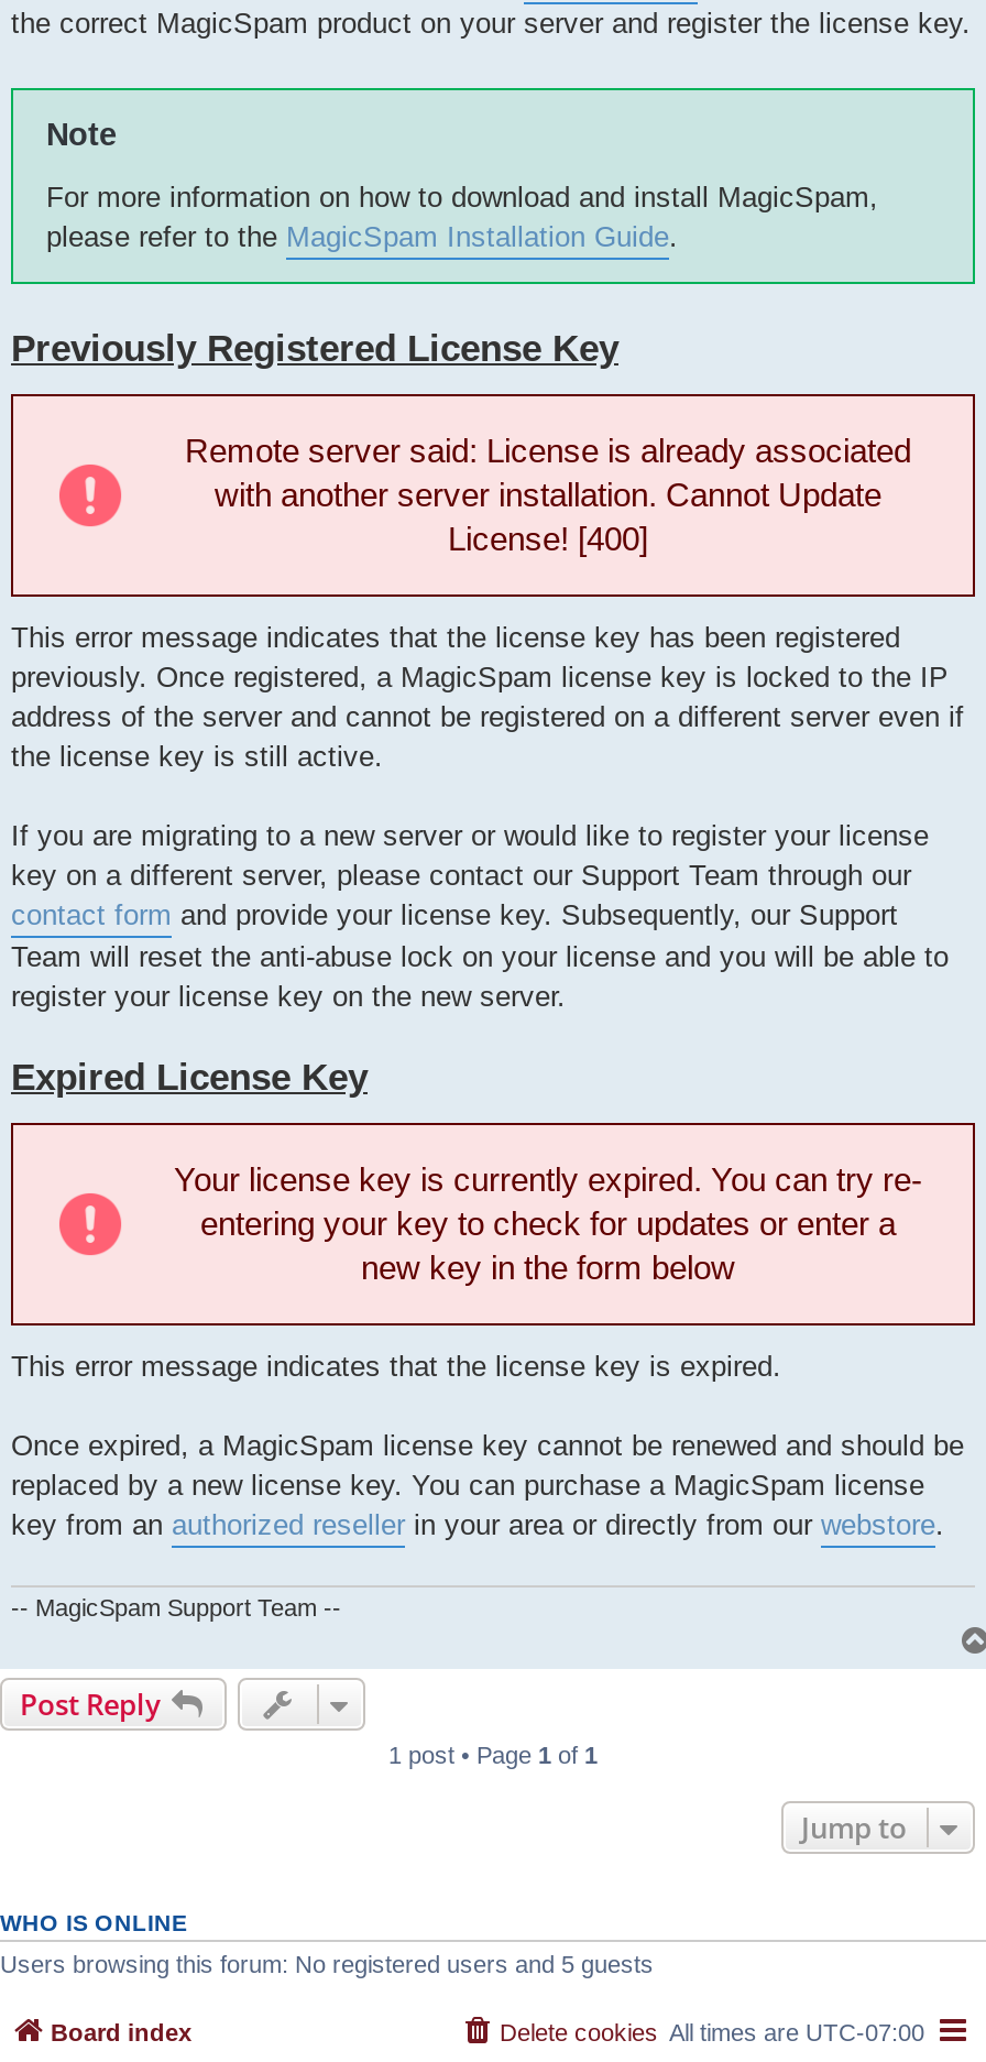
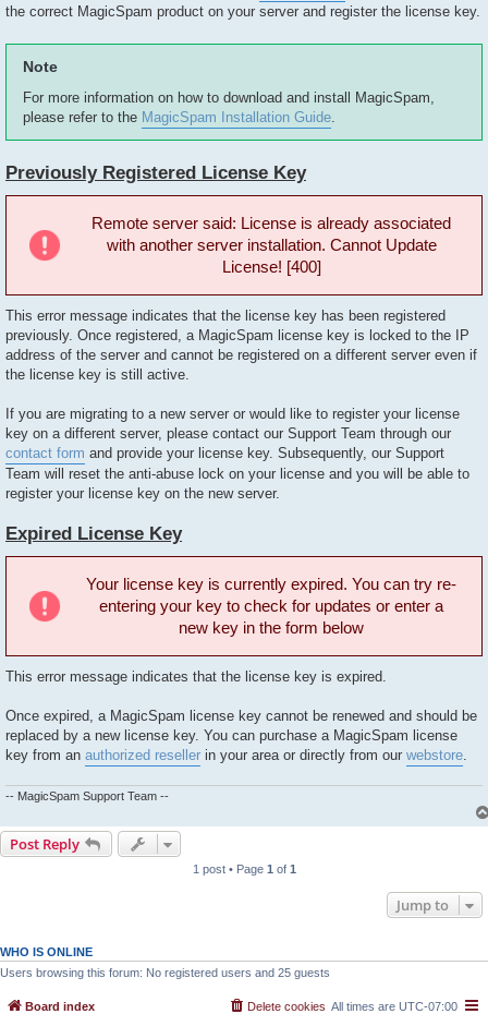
[0,1951,654,1978] Users browsing this forum: No registered users and 5 guests -> [0,966,330,979] Users browsing this forum: No registered users and 25 guests

